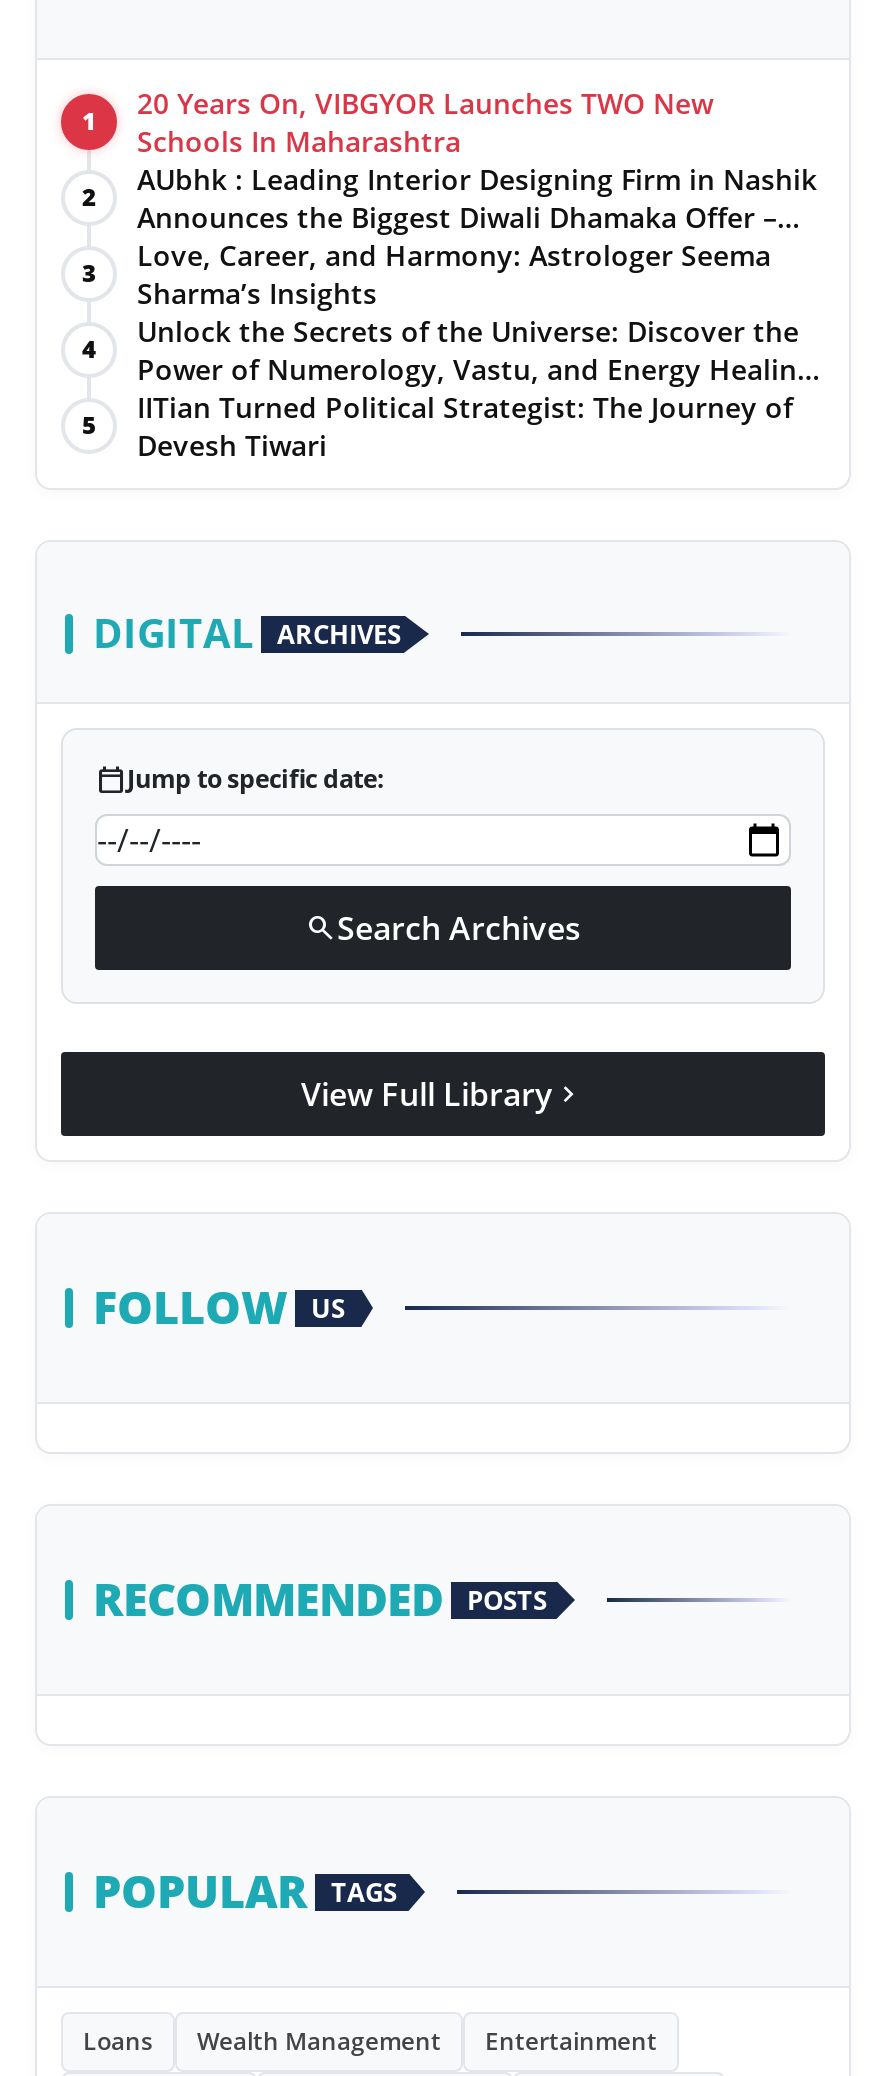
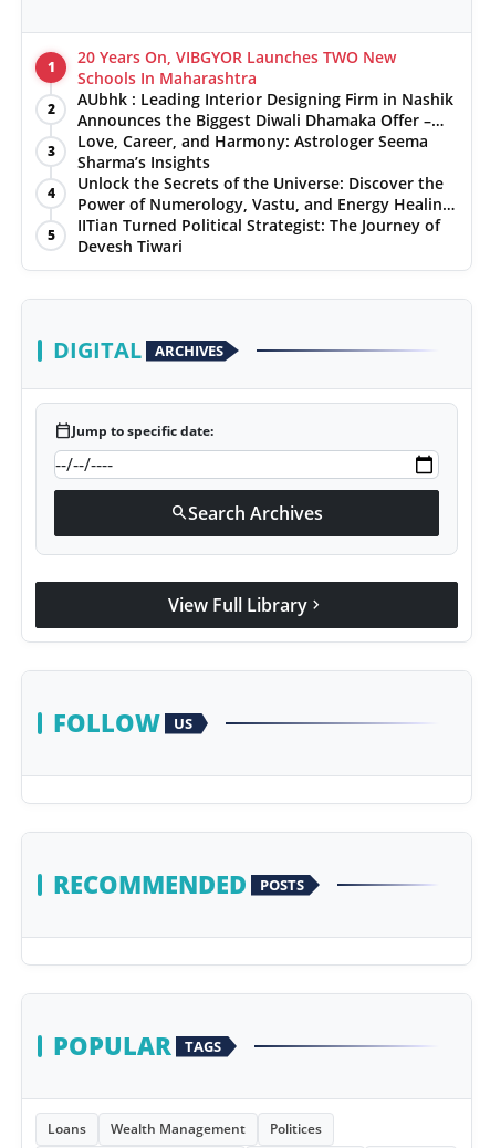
[485,2024,657,2058] Entertainment -> [270,1119,322,1138] Politices

